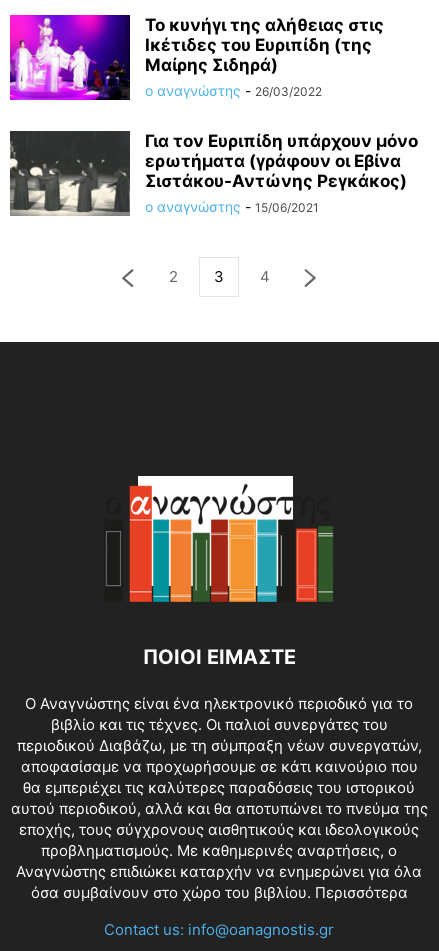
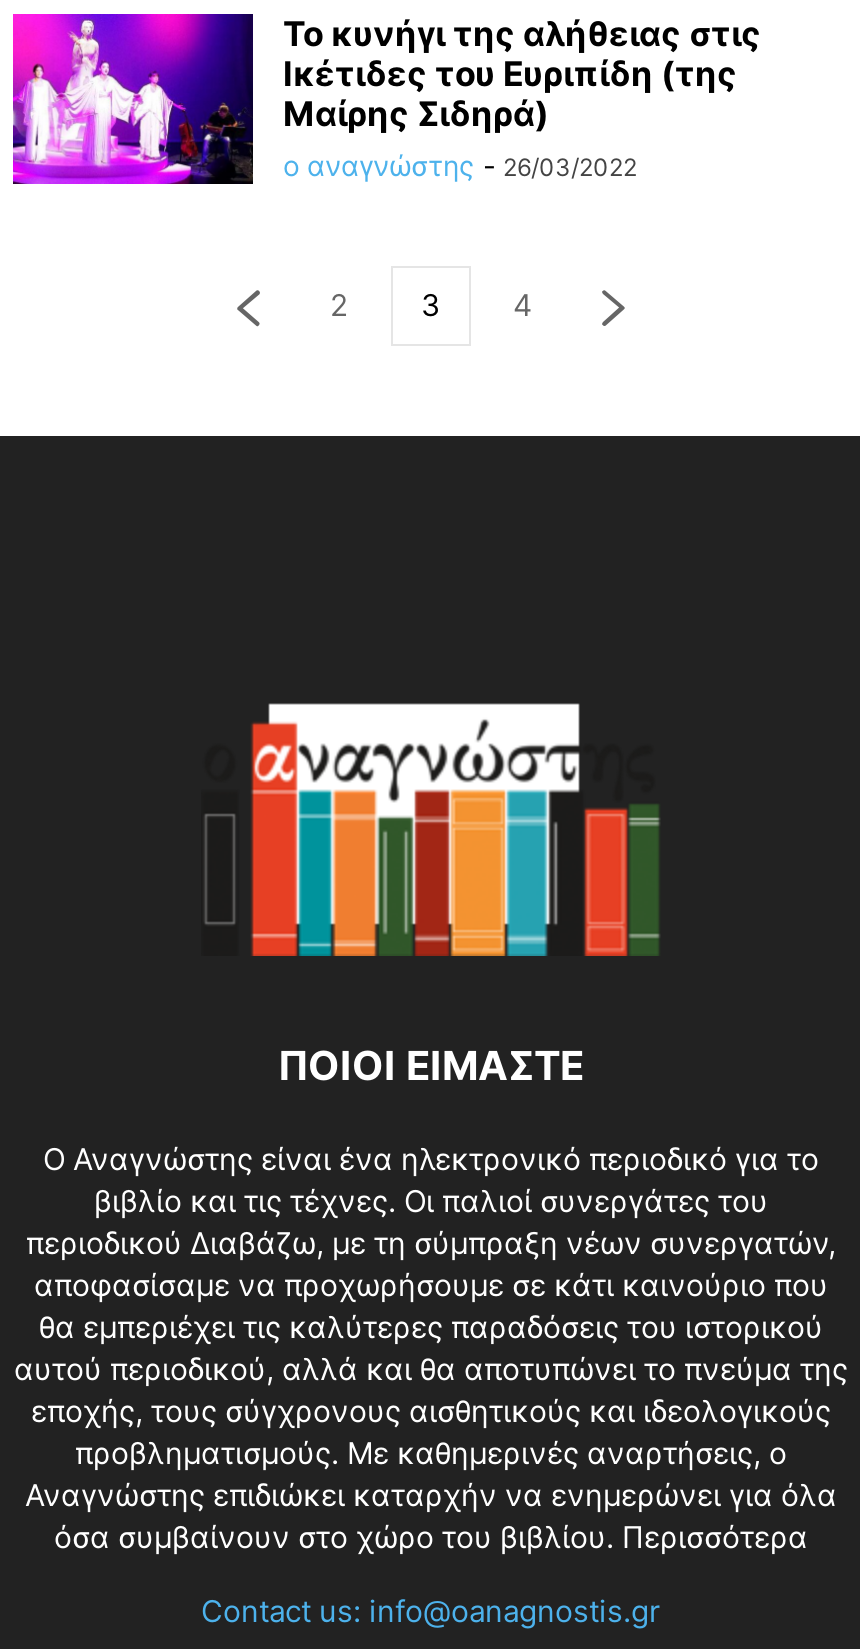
[9,130,418,217] [image] | Για τον Ευριπίδη υπάρχουν μόνο | ερωτήματα (γράφουν οι Εβίνα | Σιστάκου-Αντώνης Ρεγκάκος) | ο αναγνώστης - 15/06/2021 -> none

